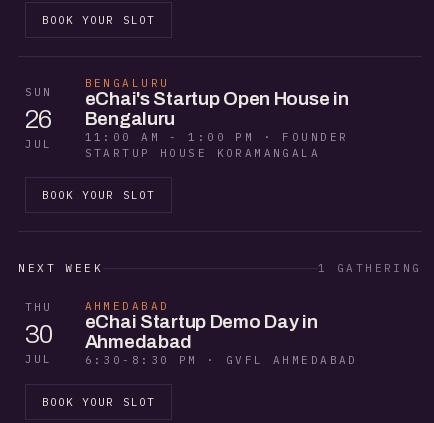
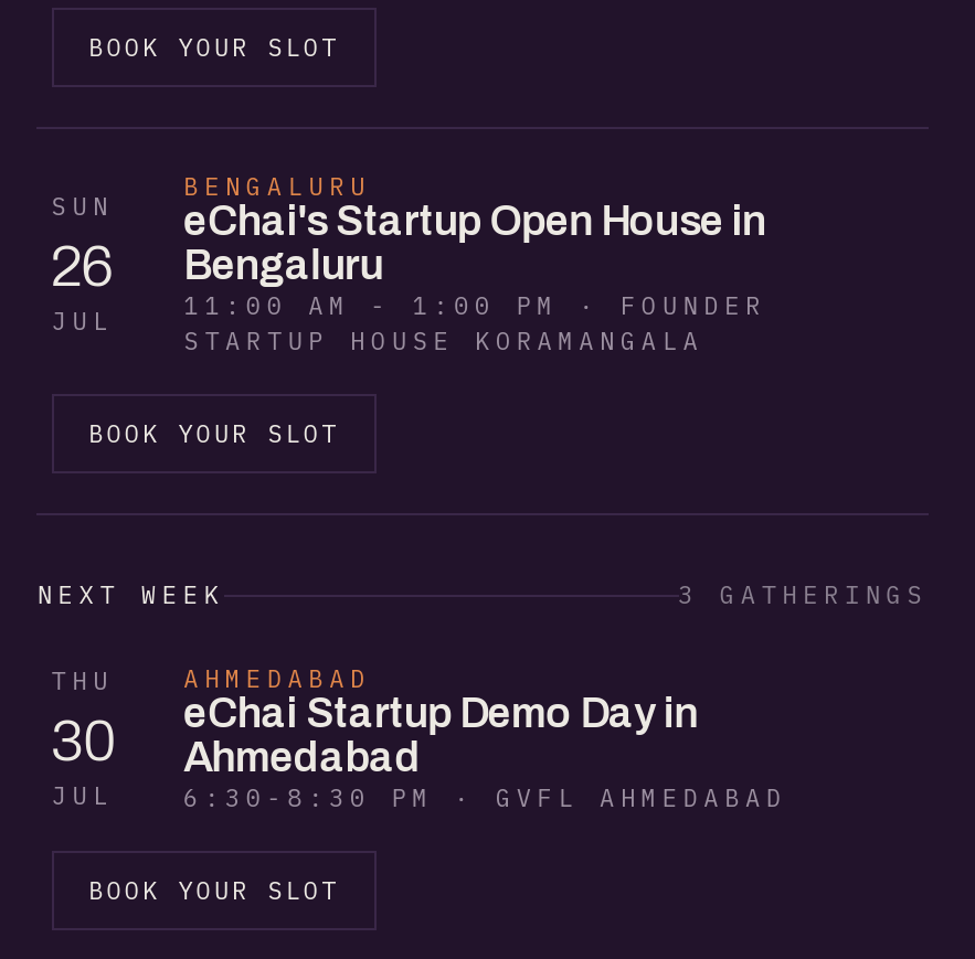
[318,261,422,275] 1 GATHERING -> [678,579,928,610] 3 GATHERINGS

